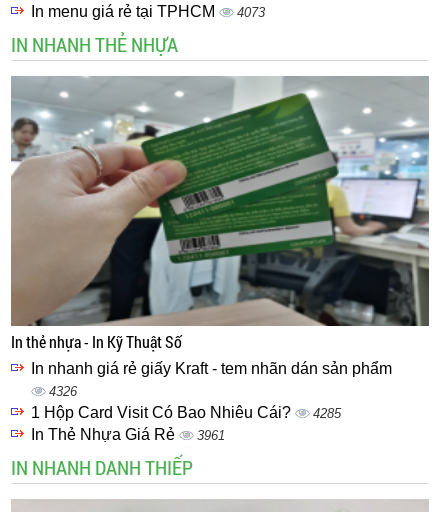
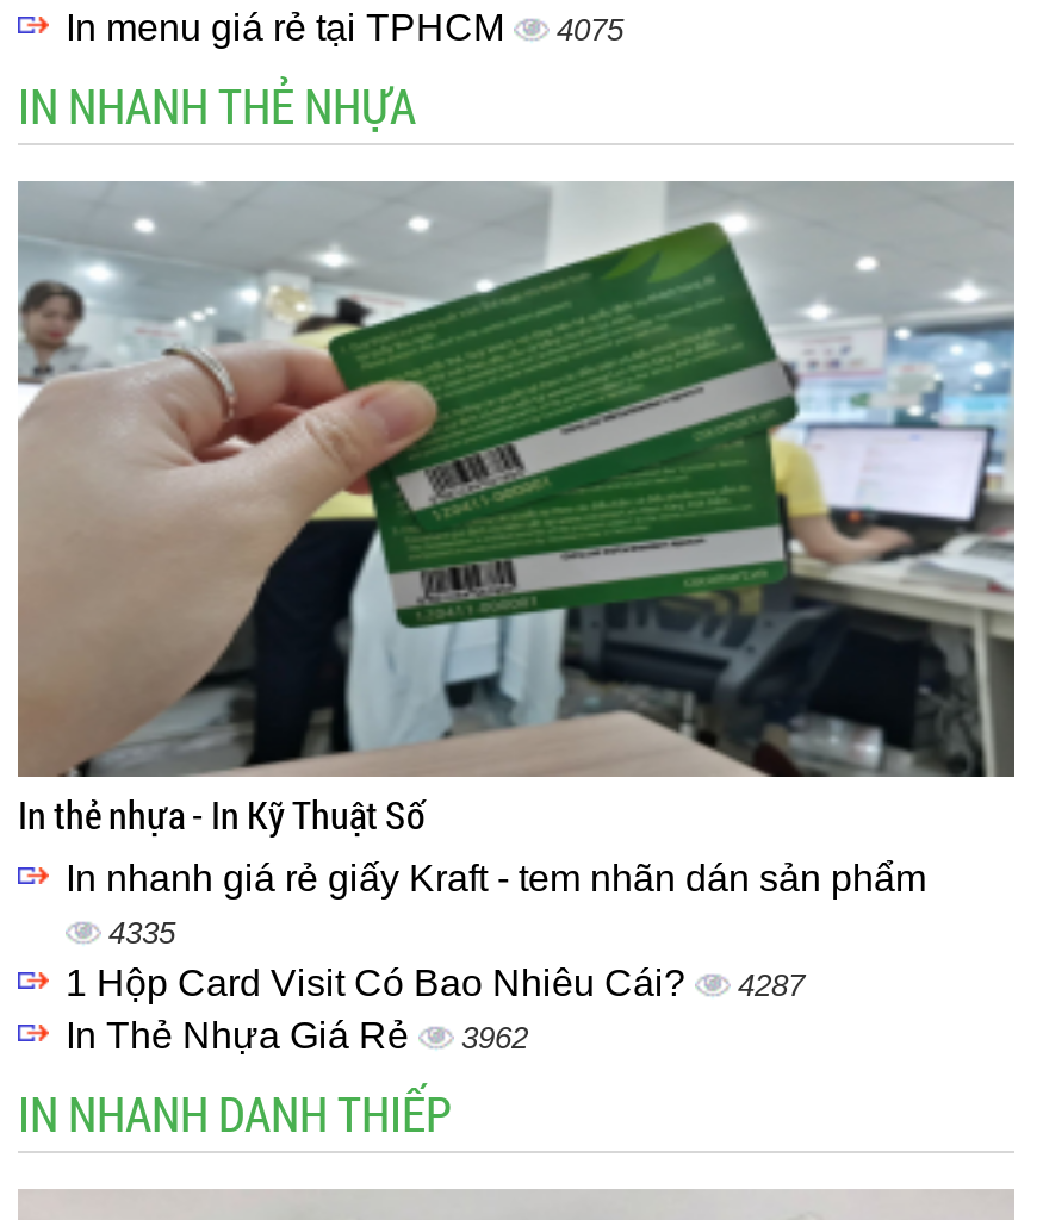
[31,3,265,20] In menu giá rẻ tại TPHCM 4073 -> [66,7,623,48] In menu giá rẻ tại TPHCM 4075
[49,384,77,399] 4326 -> [108,915,175,951] 4335
[31,404,341,421] 1 Hộp Card Visit Có Bao Nhiêu Cái? 4285 -> [66,963,805,1003] 1 Hộp Card Visit Có Bao Nhiêu Cái? 4287
[31,426,225,443] In Thẻ Nhựa Giá Rẻ 3961 -> [66,1015,528,1056] In Thẻ Nhựa Giá Rẻ 3962

